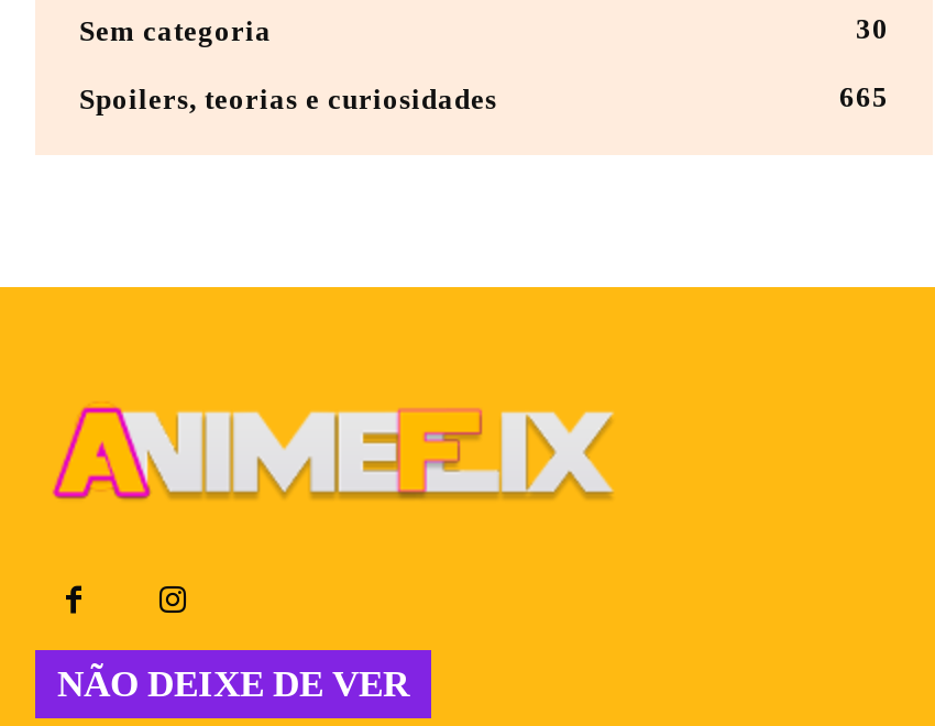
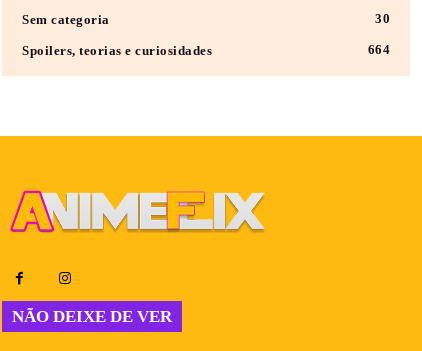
[839,80,889,113] 665 -> [367,42,390,57] 664

